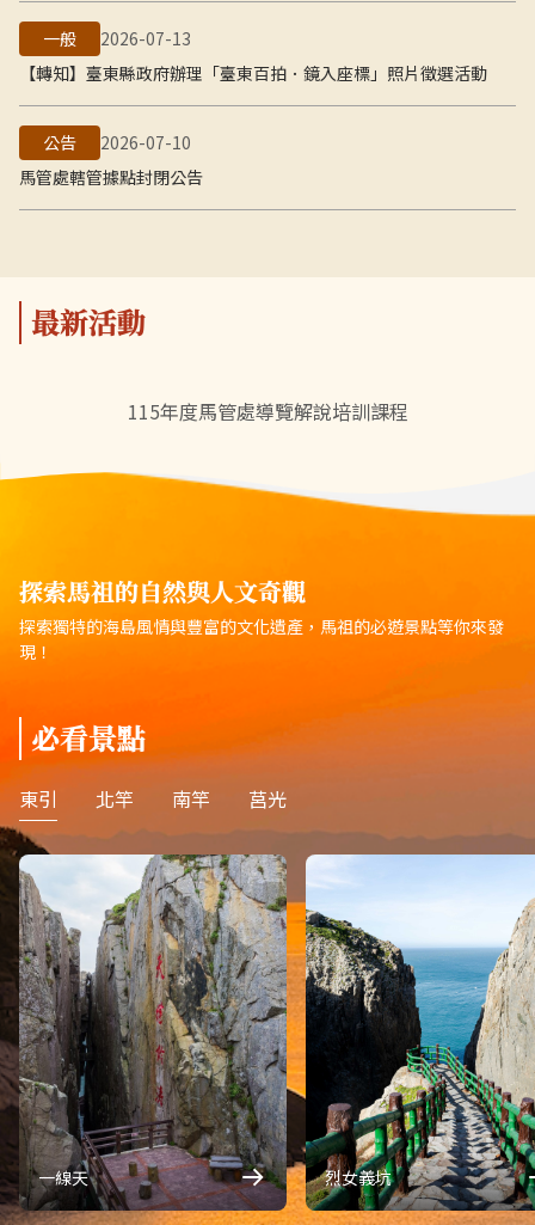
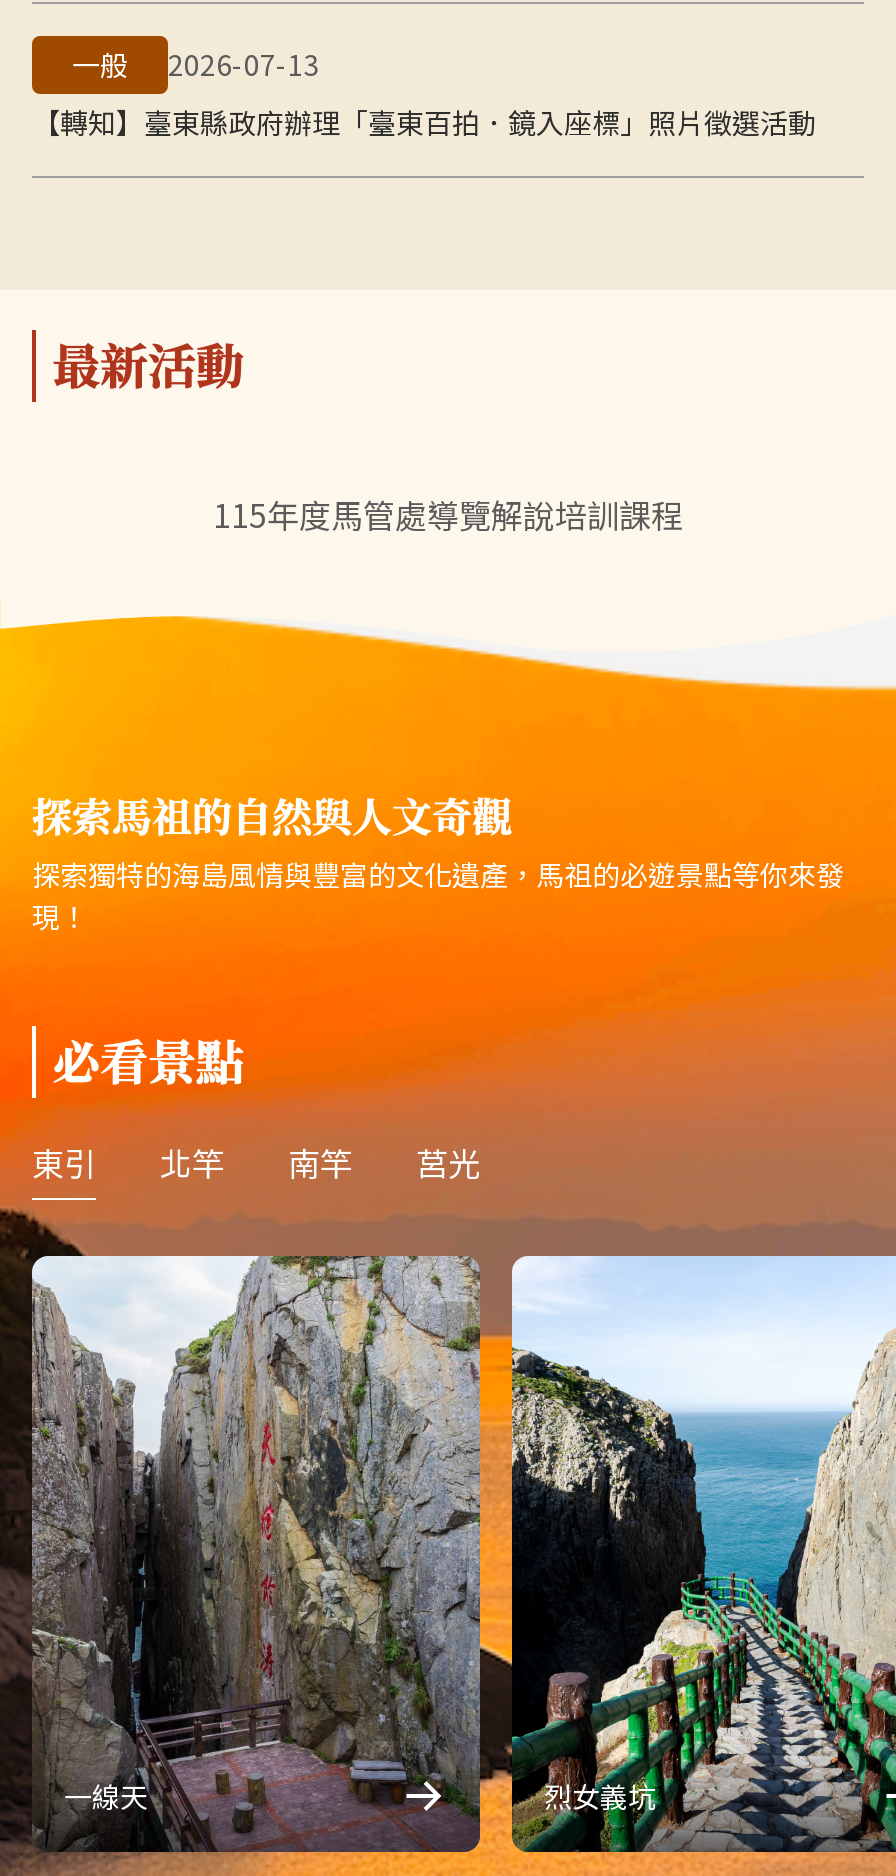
[19,130,203,188] 公告 | 2026-07-10 | 馬管處轄管據點封閉公告 -> none

